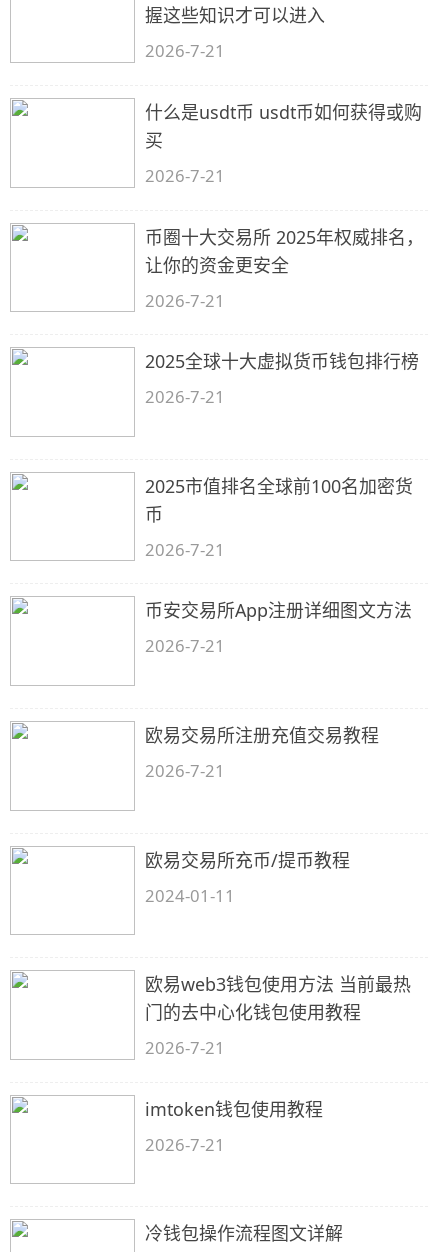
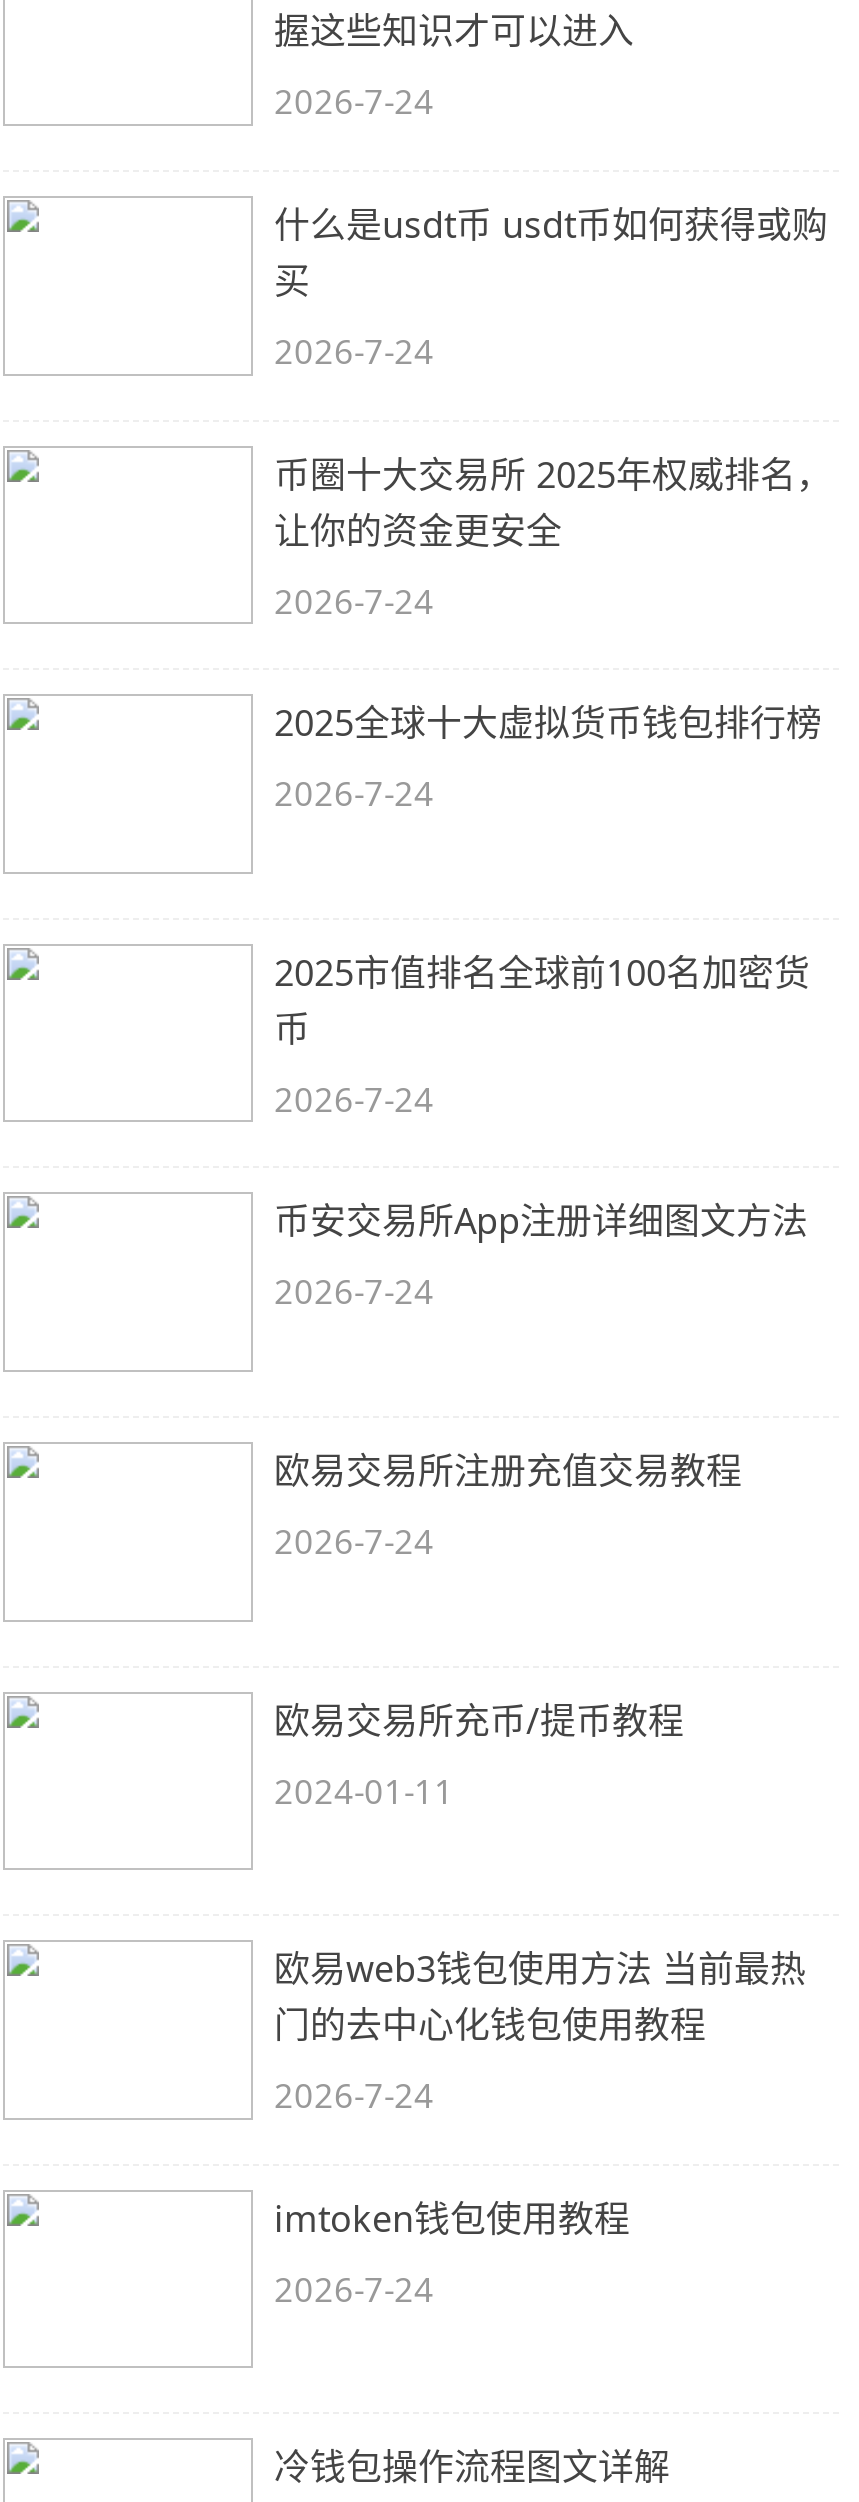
[145,39,225,62] 2026-7-21 -> [274,79,434,125] 2026-7-24
[145,164,225,187] 2026-7-21 -> [274,328,434,374] 2026-7-24
[145,289,225,312] 2026-7-21 -> [274,577,434,623] 2026-7-24
[145,385,225,408] 2026-7-21 -> [274,770,434,816] 2026-7-24
[145,538,225,561] 2026-7-21 -> [274,1076,434,1122] 2026-7-24
[145,634,225,657] 2026-7-21 -> [274,1269,434,1315] 2026-7-24
[145,759,225,782] 2026-7-21 -> [274,1518,434,1564] 2026-7-24
[145,1036,225,1059] 2026-7-21 -> [274,2072,434,2118] 2026-7-24
[145,1133,225,1156] 2026-7-21 -> [274,2266,434,2312] 2026-7-24

